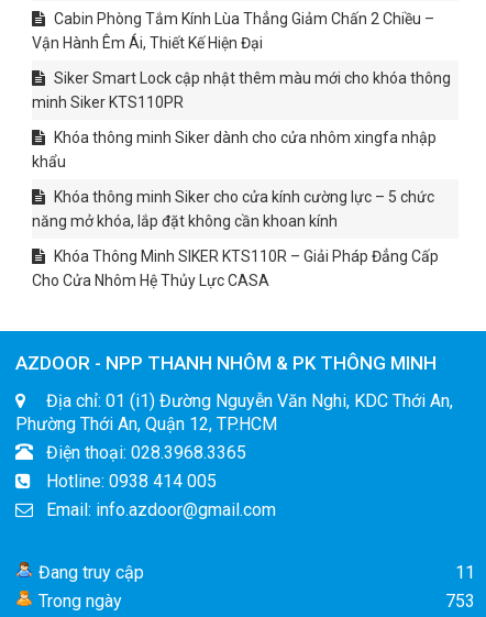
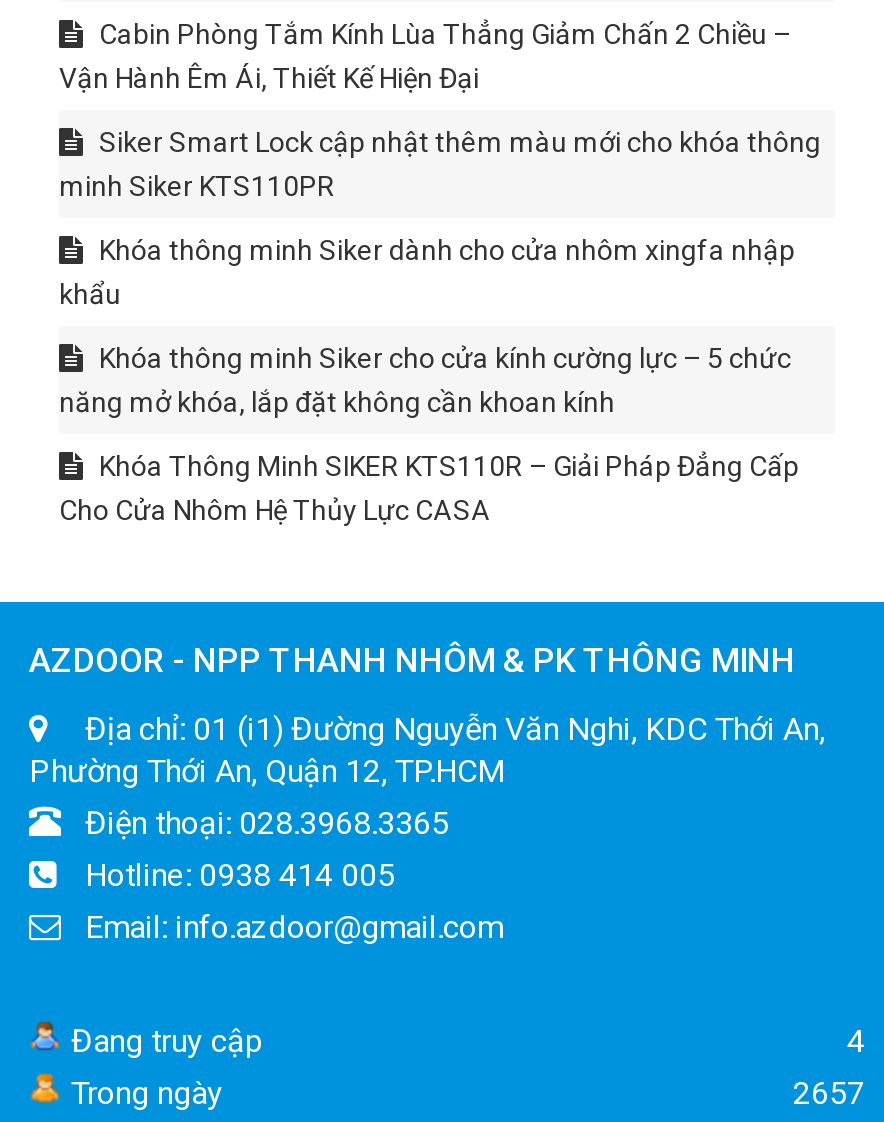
[455,562,475,583] 11 -> [847,1022,865,1060] 4
[445,591,475,612] 753 -> [793,1074,865,1112] 2657

